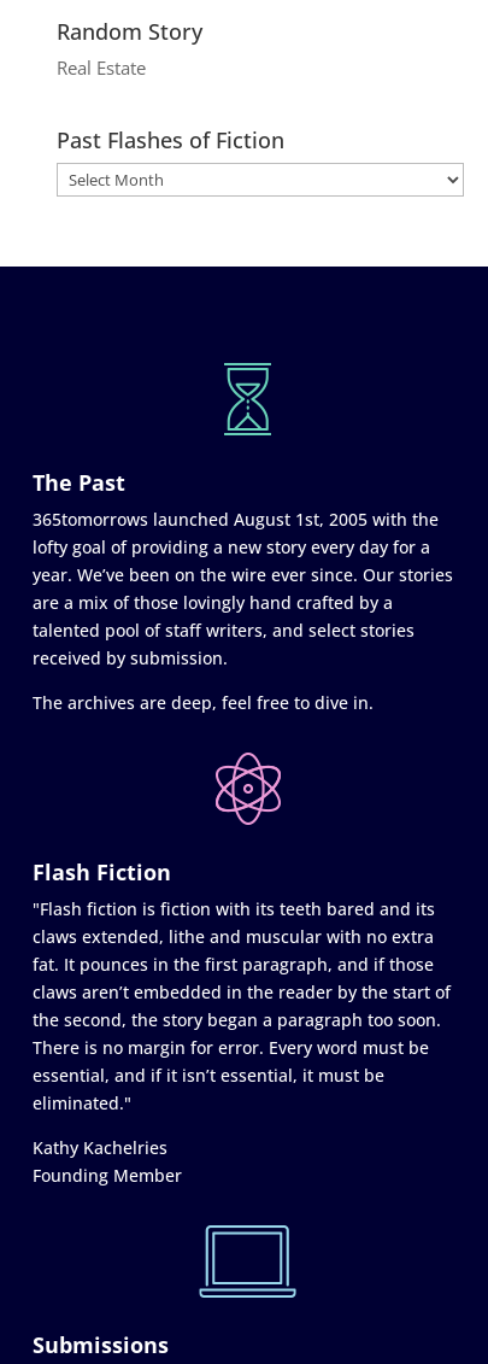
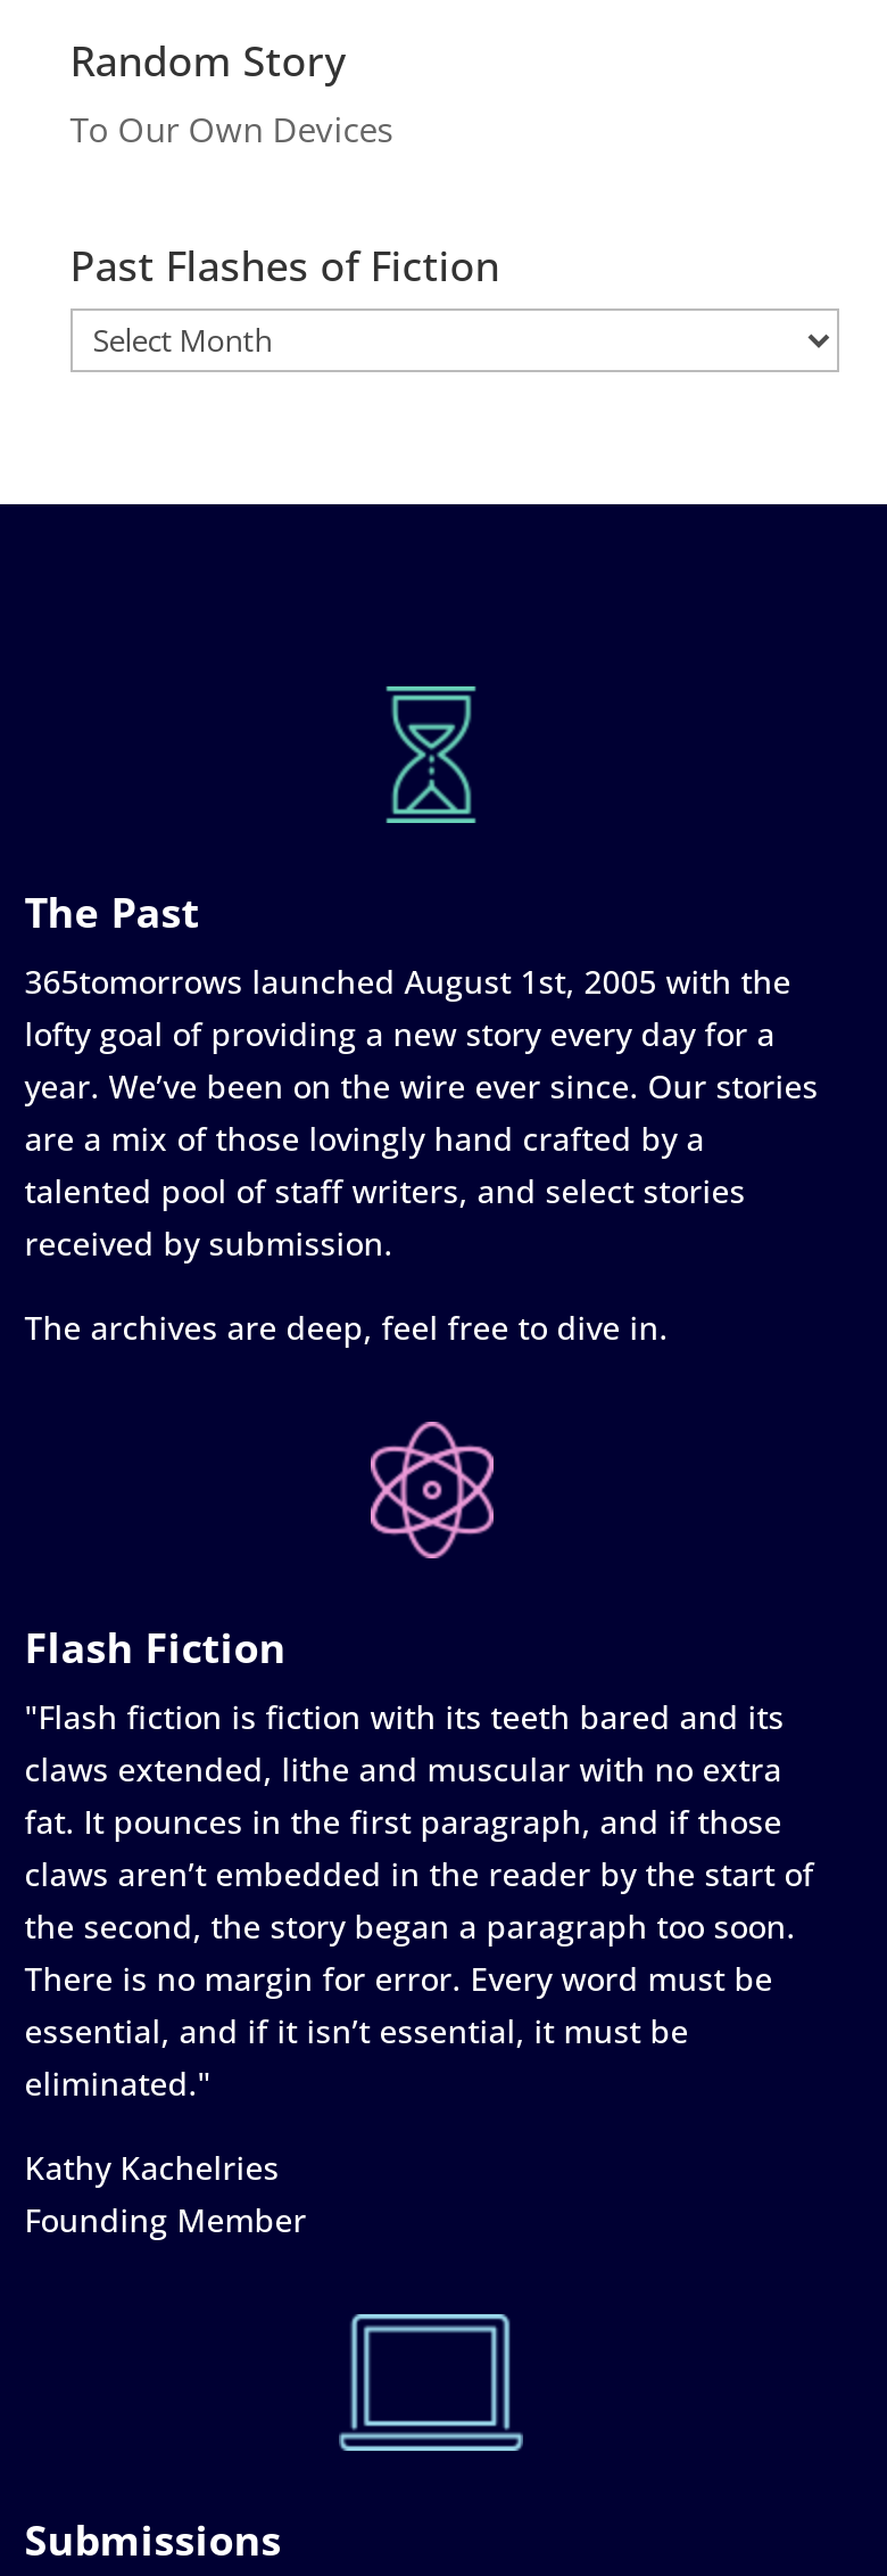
[56,55,146,79] Real Estate -> [70,105,393,151] To Our Own Devices

